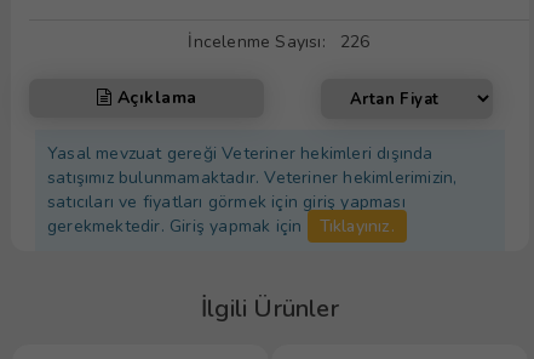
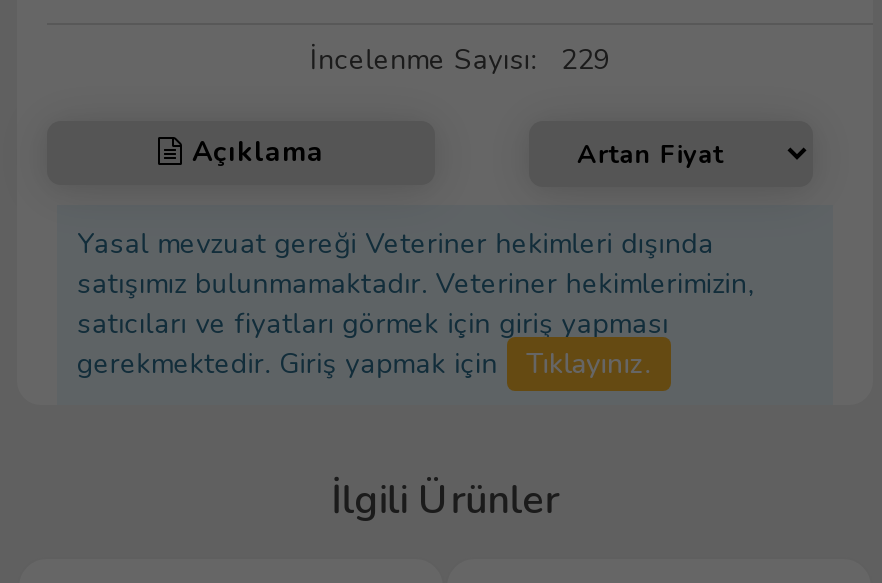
[188,30,370,53] İncelenme Sayısı: 226 -> [310,41,610,79] İncelenme Sayısı: 229

